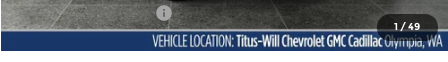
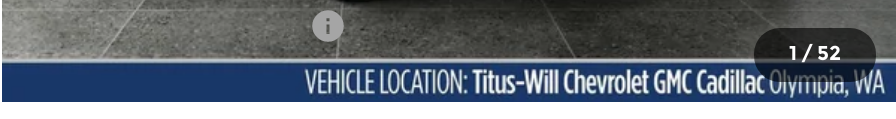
[394,20,420,33] 1 / 49 -> [789,40,841,66] 1 / 52

